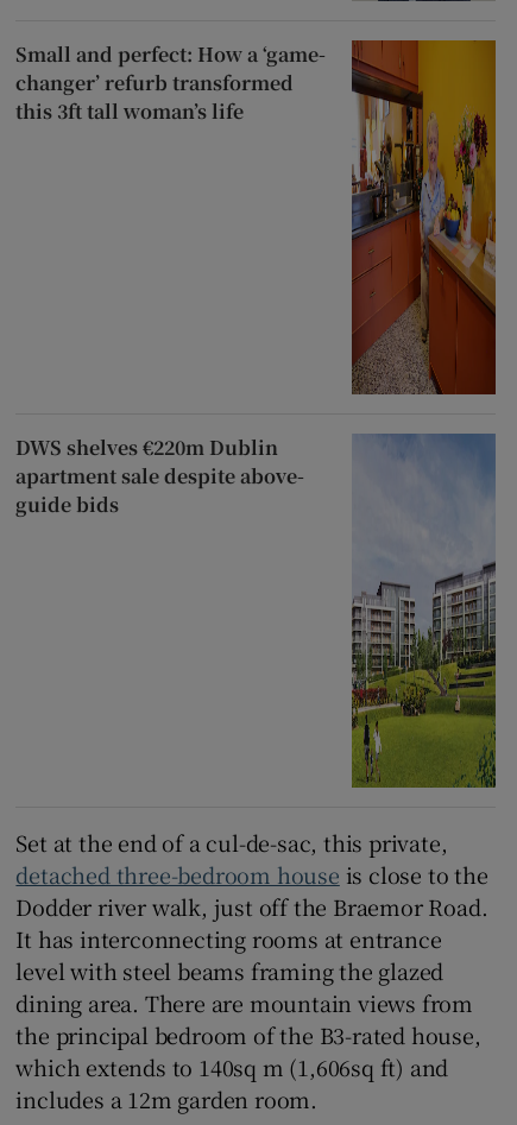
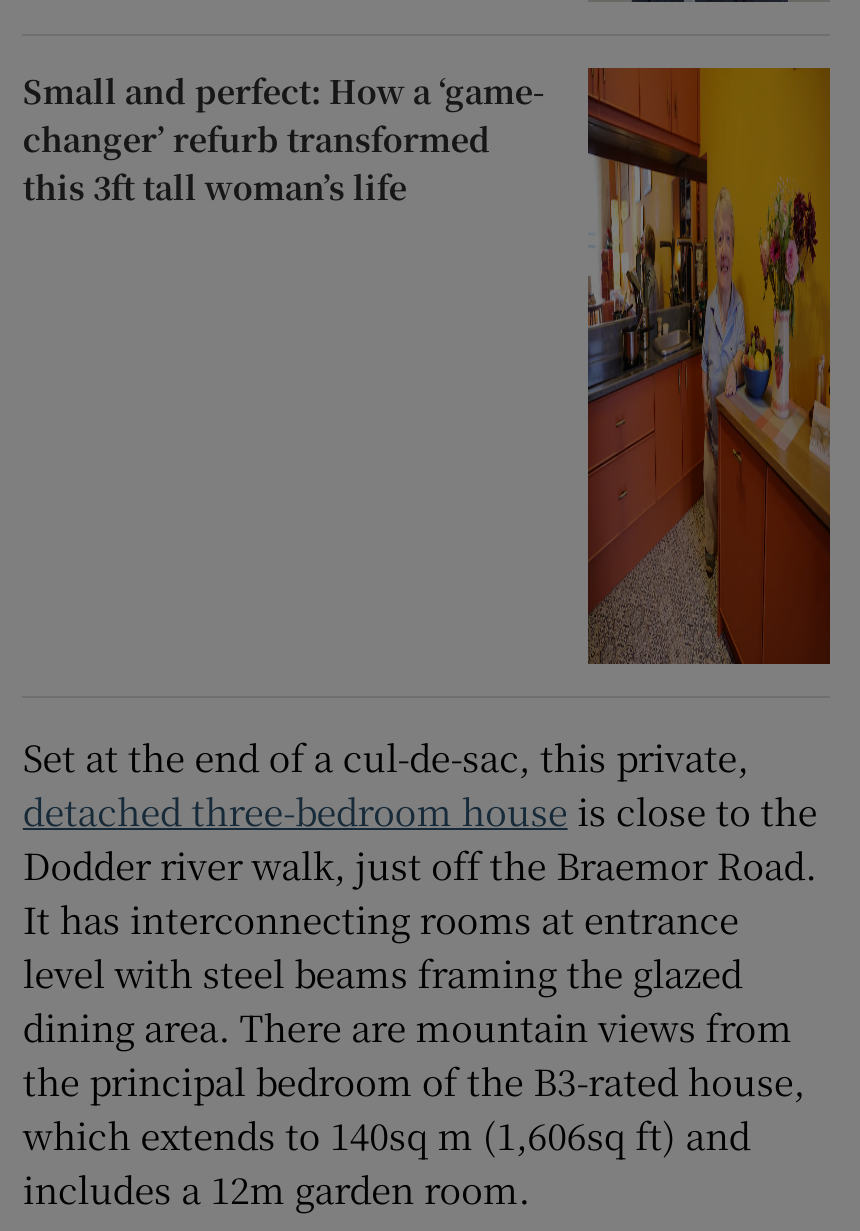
[16,432,497,789] [image] | DWS shelves €220m Dublin | apartment sale despite above- | guide bids -> none

